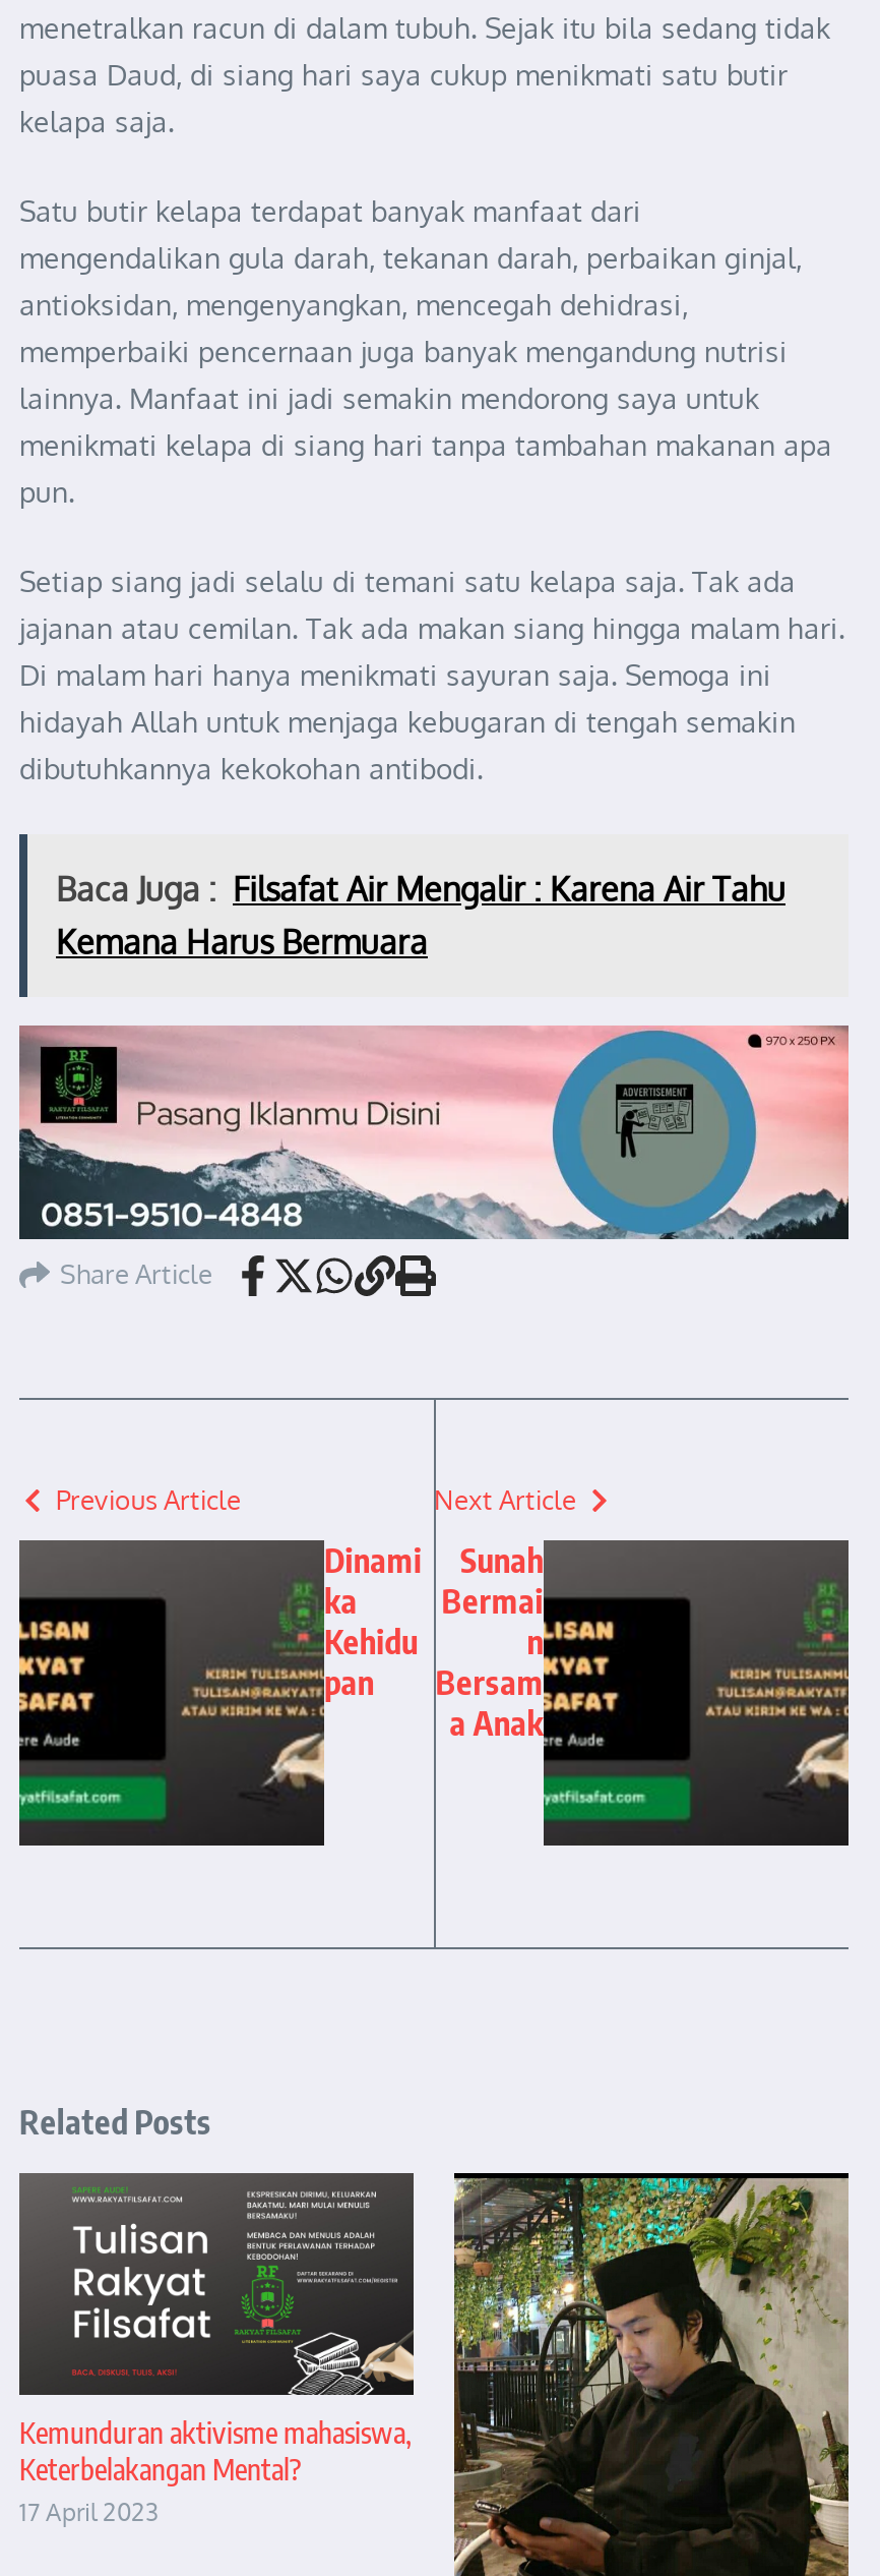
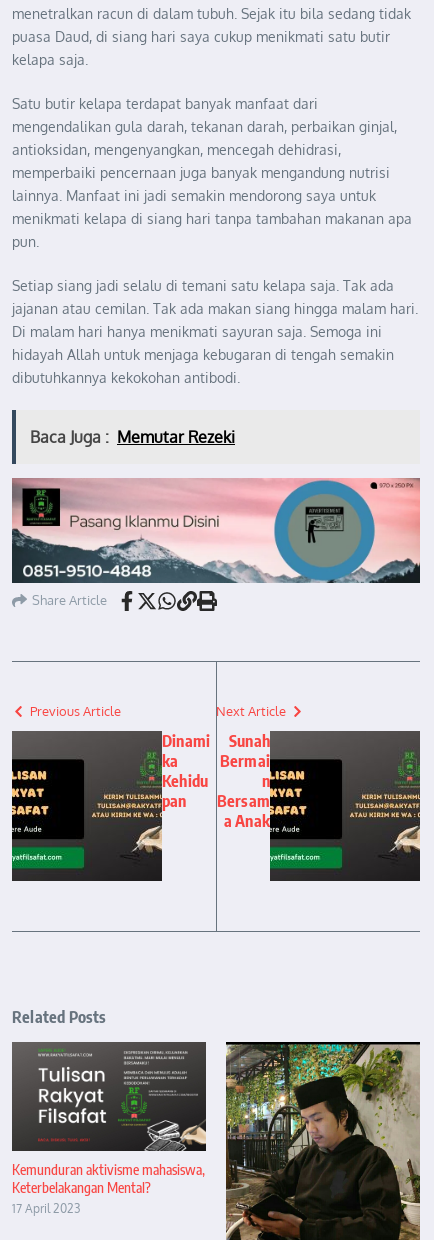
[56,868,785,961] Baca Juga : Filsafat Air Mengalir : Karena Air Tahu | Kemana Harus Bermuara -> [30,426,235,446] Baca Juga : Memutar Rezeki

